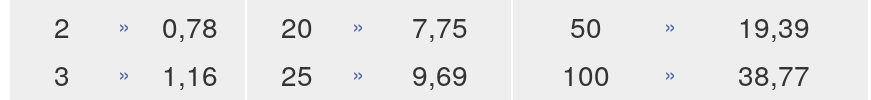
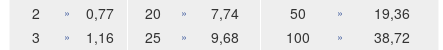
[162,6,218,46] 0,78 -> [85,3,113,23] 0,77
[412,6,468,46] 7,75 -> [210,3,238,23] 7,74
[738,6,810,46] 19,39 -> [373,3,409,23] 19,36
[412,54,468,94] 9,69 -> [210,27,238,47] 9,68
[738,54,810,94] 38,77 -> [373,27,409,47] 38,72

